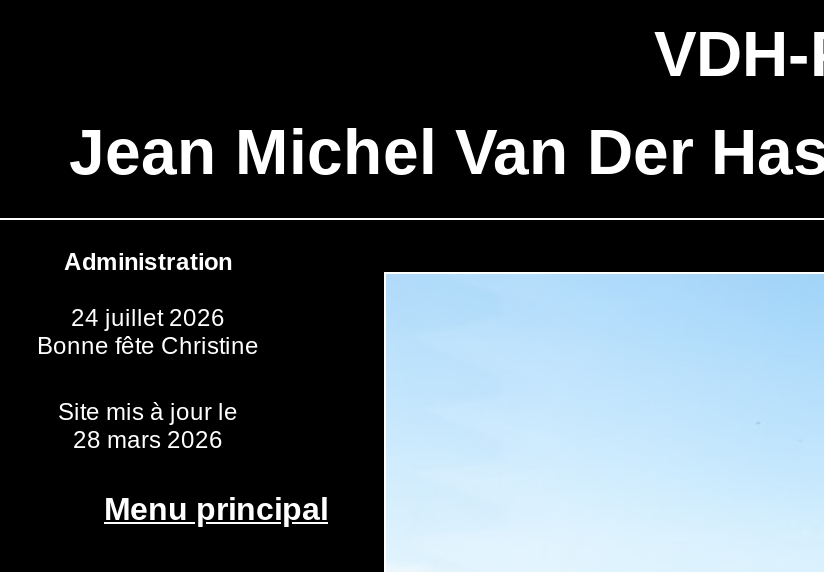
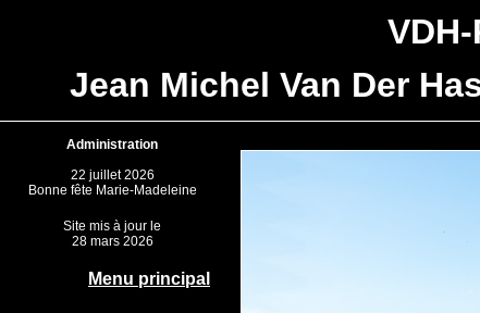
[71,304,225,332] 24 juillet 2026 -> [70,167,154,183] 22 juillet 2026
[37,332,259,360] Bonne fête Christine -> [28,183,196,198] Bonne fête Marie-Madeleine

